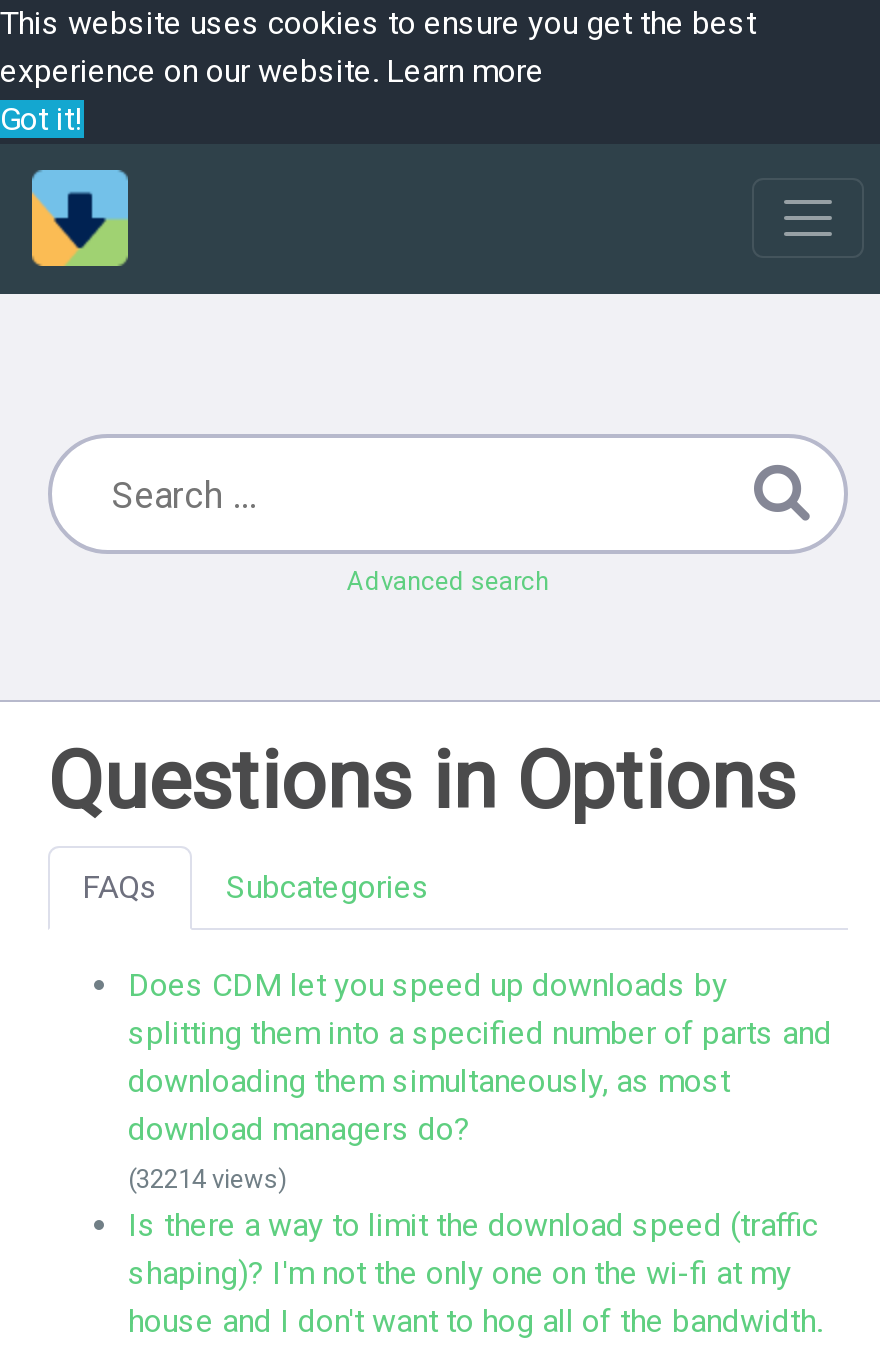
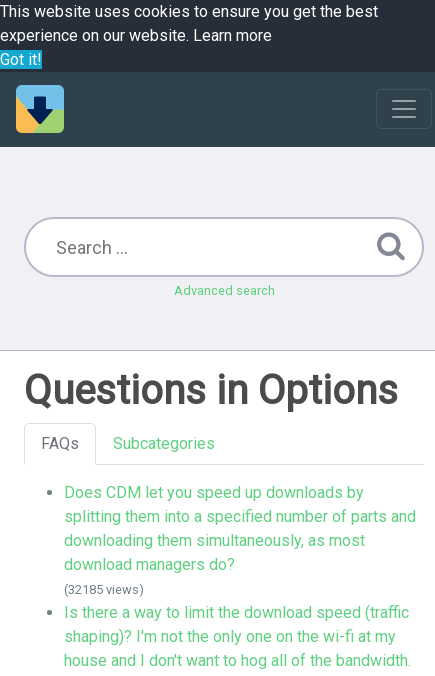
[128,1164,288,1194] (32214 views) -> [64,582,144,597] (32185 views)

